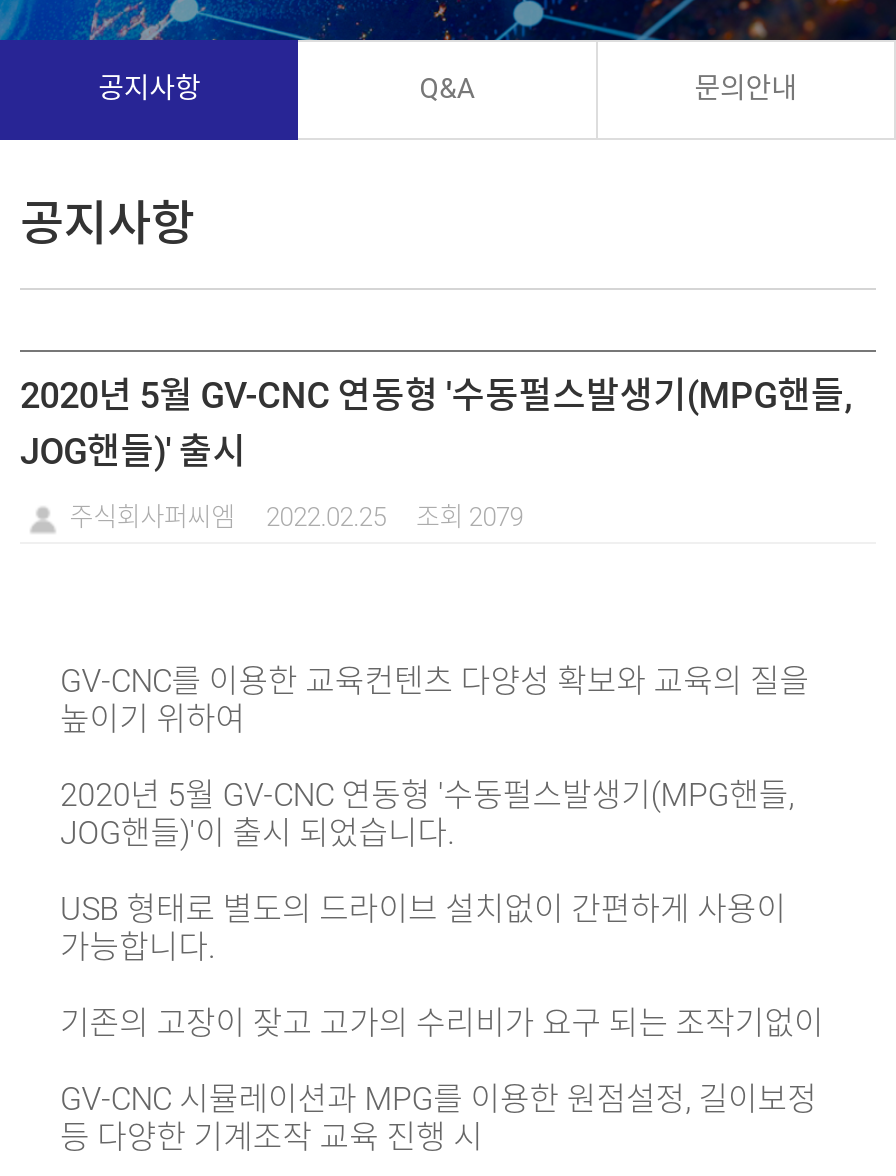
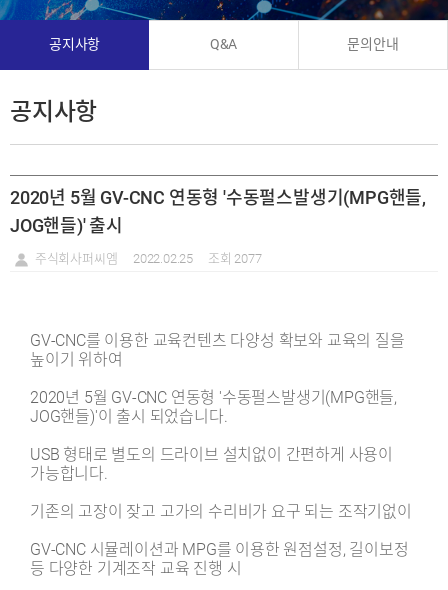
[64,502,523,532] 주식회사퍼씨엠 2022.02.25 조회 2079 -> [32,251,262,266] 주식회사퍼씨엠 2022.02.25 조회 2077

